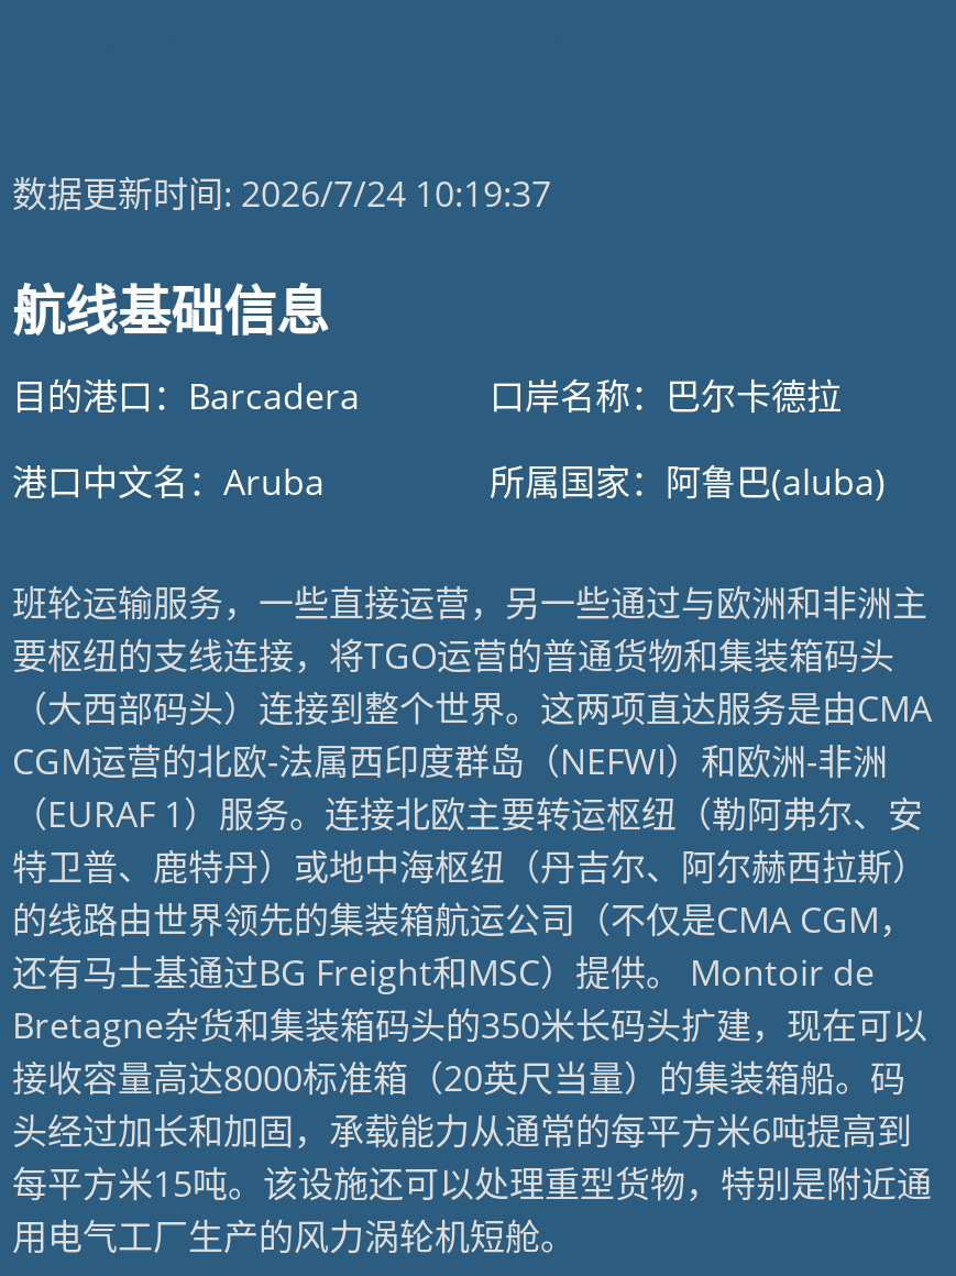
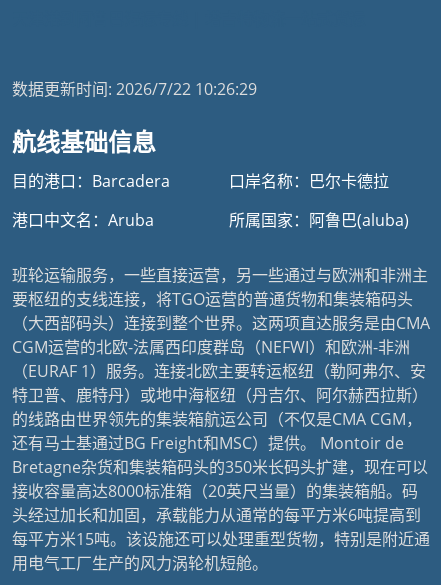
[12,169,551,218] 数据更新时间: 2026/7/24 10:19:37 -> [12,78,257,100] 数据更新时间: 2026/7/22 10:26:29

